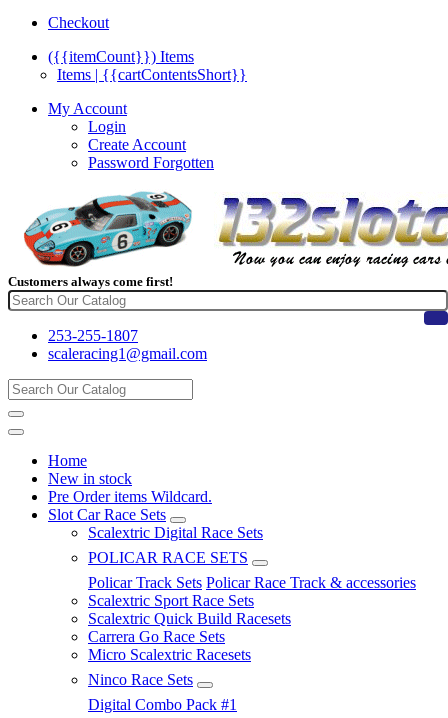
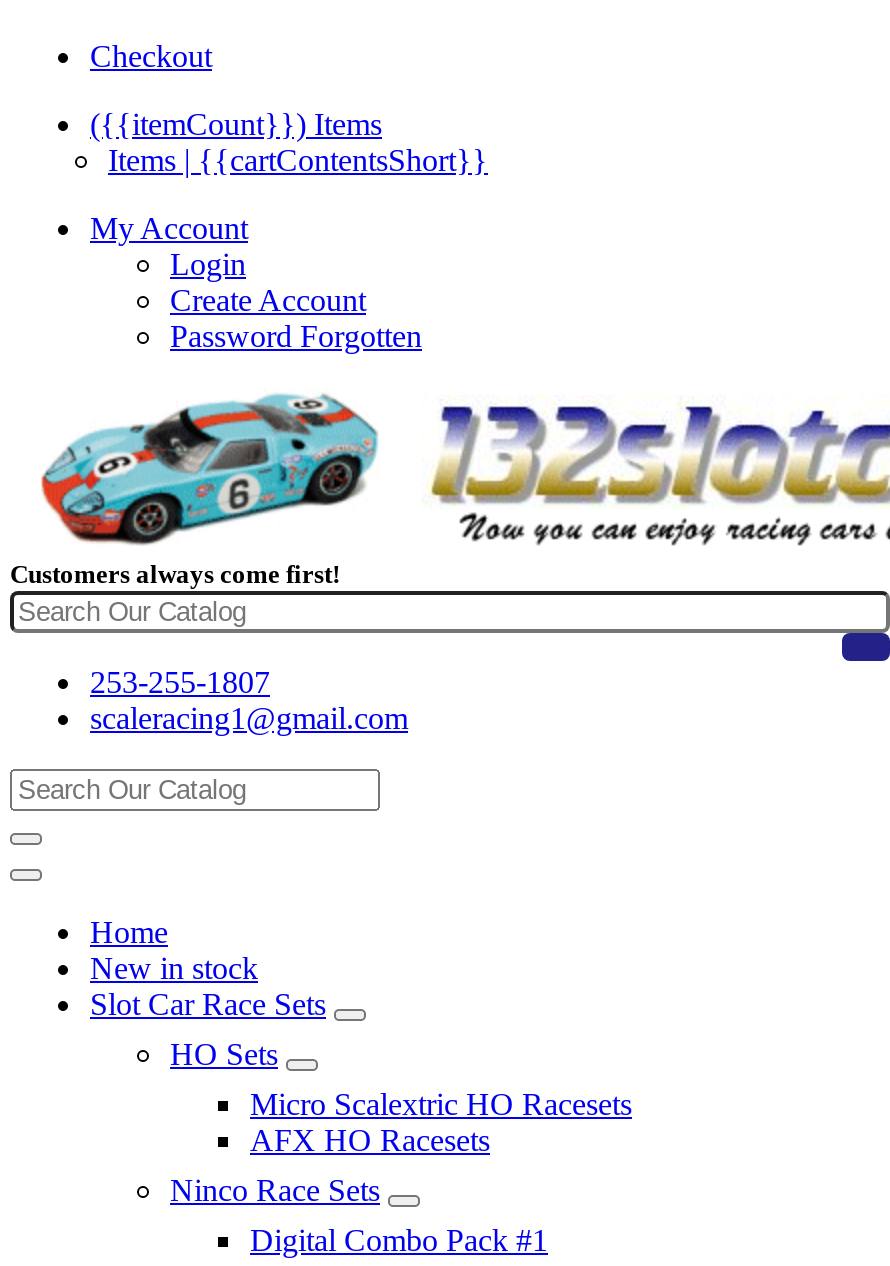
[48,488,212,505] Pre Order items Wildcard. -> none
[88,524,416,663] Scalextric Digital Race Sets | POLICAR RACE SETS | Policar Track Sets Policar Race Track & accessories | Scalextric Sport Race Sets | Scalextric Quick Build Racesets | Carrera Go Race Sets | Micro Scalextric Racesets -> [170,1037,632,1157] HO Sets | Micro Scalextric HO Racesets | AFX HO Racesets

